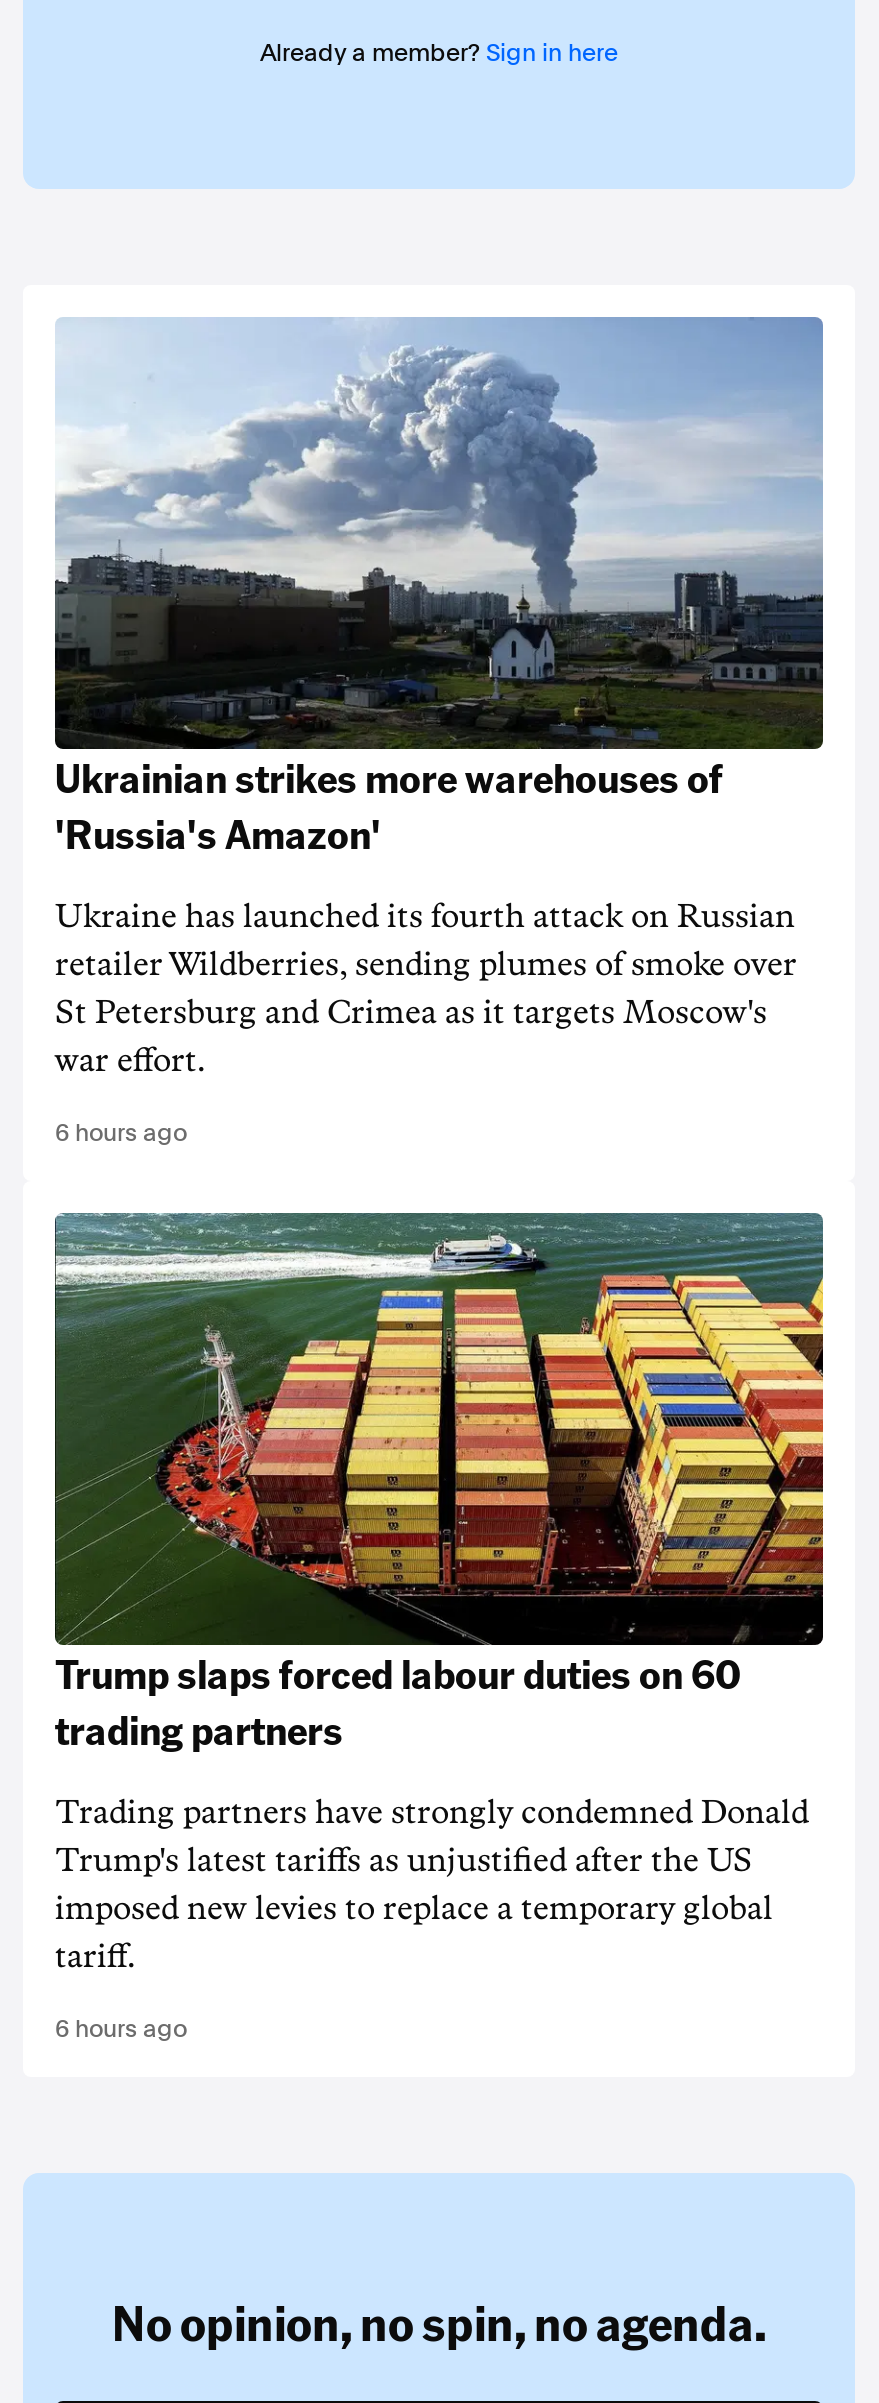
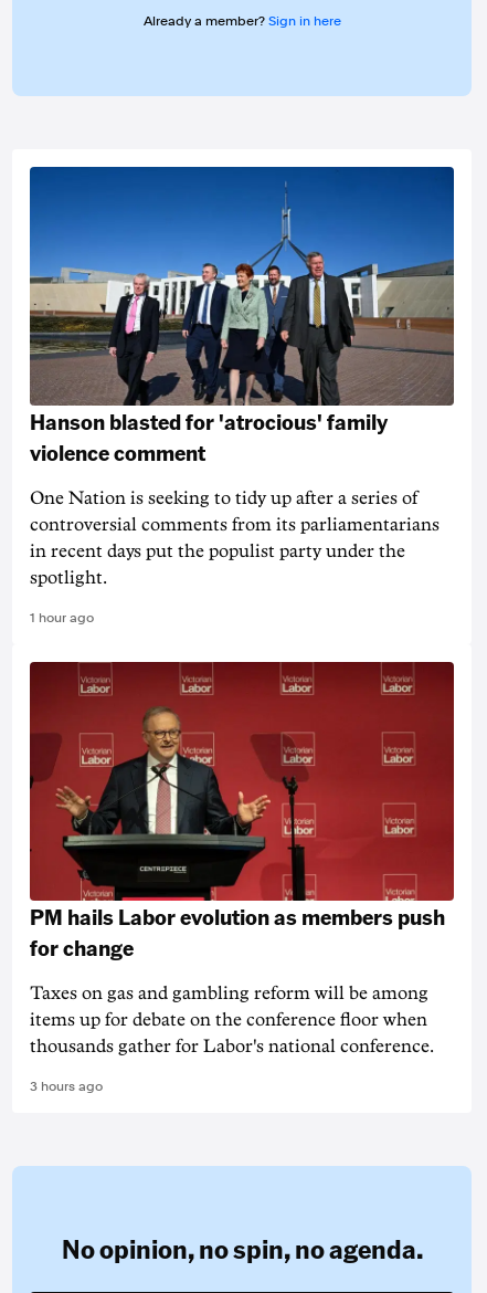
[55,317,823,1147] [image] | Ukrainian strikes more warehouses of | 'Russia's Amazon' | Ukraine has launched its fourth attack on Russian | retailer Wildberries, sending plumes of smoke over | St Petersburg and Crimea as it targets Moscow's | war effort. | 6 hours ago -> [29,166,454,626] [image] | Hanson blasted for 'atrocious' family | violence comment | One Nation is seeking to tidy up after a series of | controversial comments from its parliamentarians | in recent days put the populist party under the | spotlight. | 1 hour ago
[53,1211,825,2043] [image] | Trump slaps forced labour duties on 60 | trading partners | Trading partners have strongly condemned Donald | Trump's latest tariffs as unjustified after the US | imposed new levies to replace a temporary global | tariff. | 6 hours ago -> [29,661,455,1094] [image] | PM hails Labor evolution as members push | for change | Taxes on gas and gambling reform will be among | items up for debate on the conference floor when | thousands gather for Labor's national conference. | 3 hours ago

